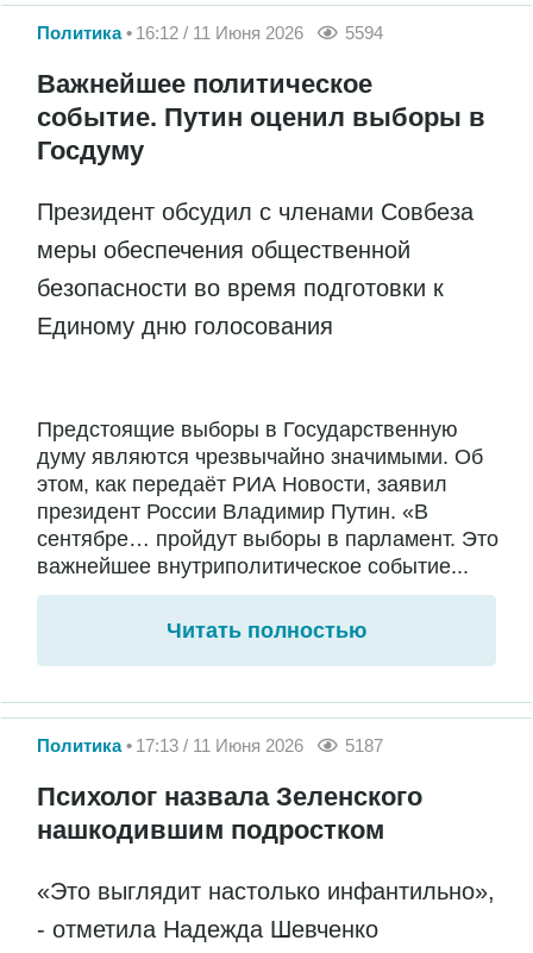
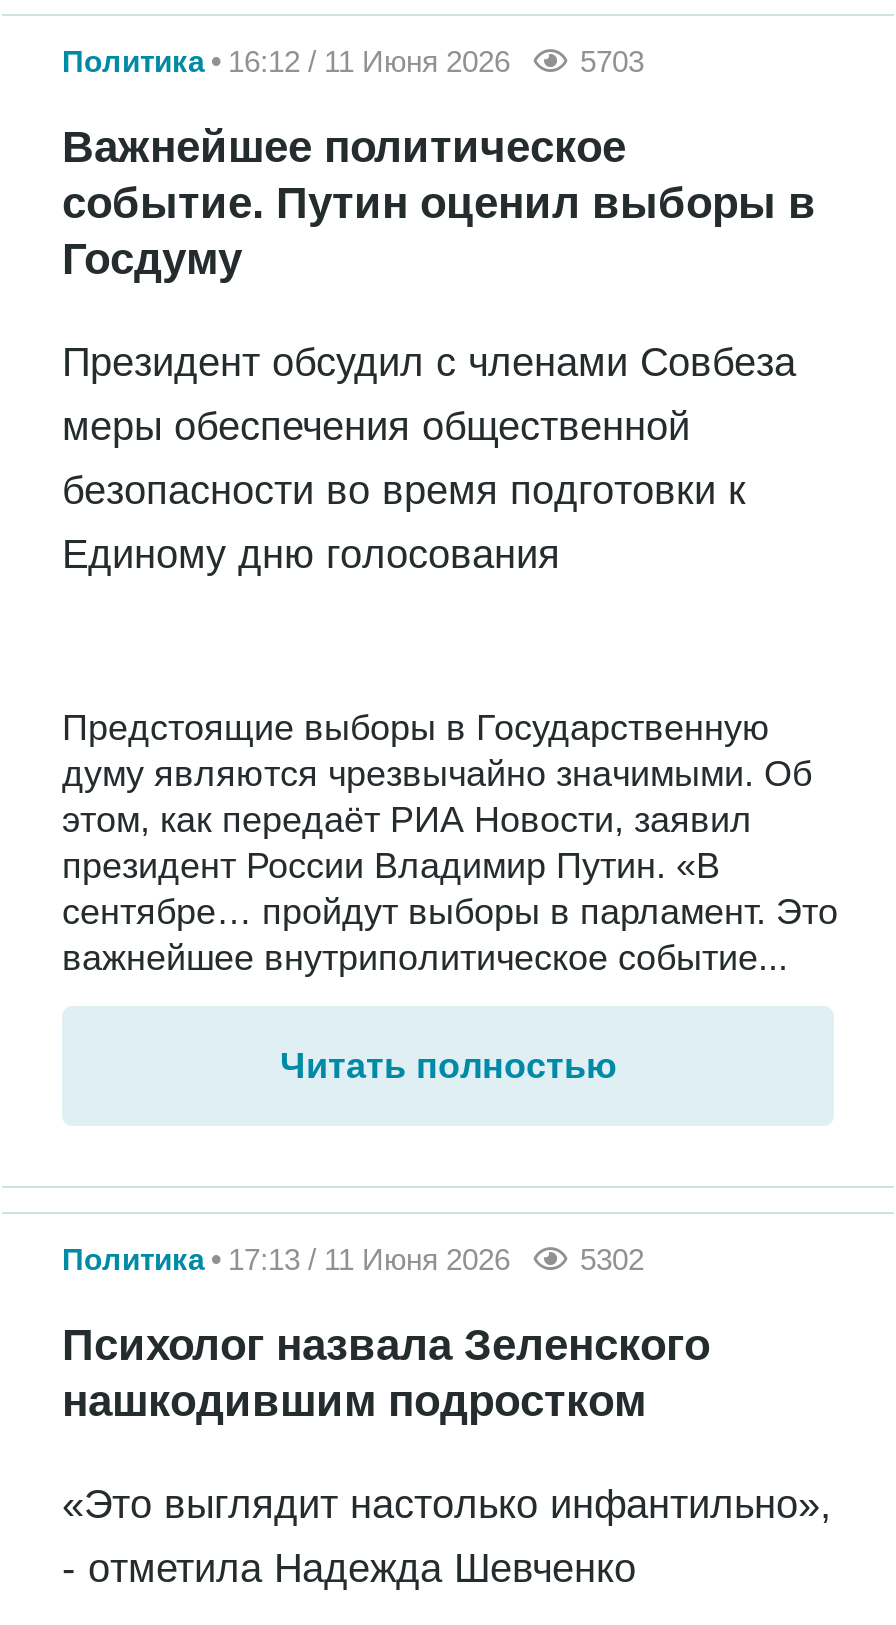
[345,23,383,43] 5594 -> [580,44,644,78] 5703
[345,736,383,756] 5187 -> [580,1243,644,1277] 5302

